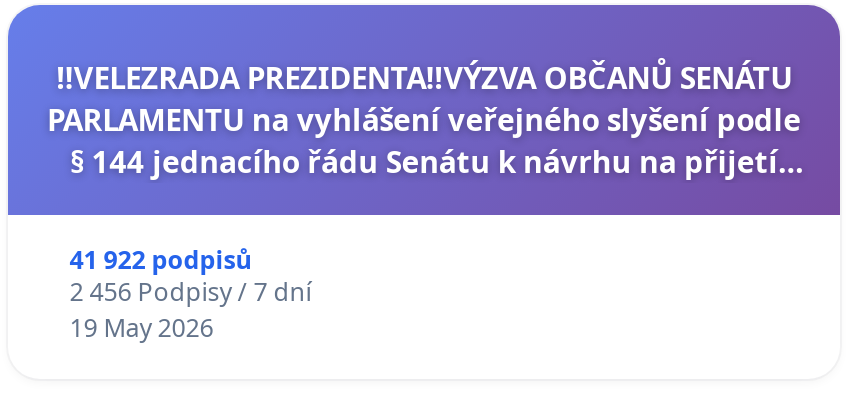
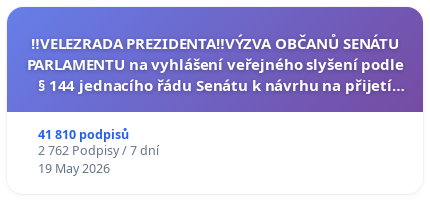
[70,243,252,277] 41 922 podpisů -> [38,126,129,143] 41 810 podpisů
[70,275,312,309] 2 456 Podpisy / 7 dní -> [38,142,159,159] 2 762 Podpisy / 7 dní

